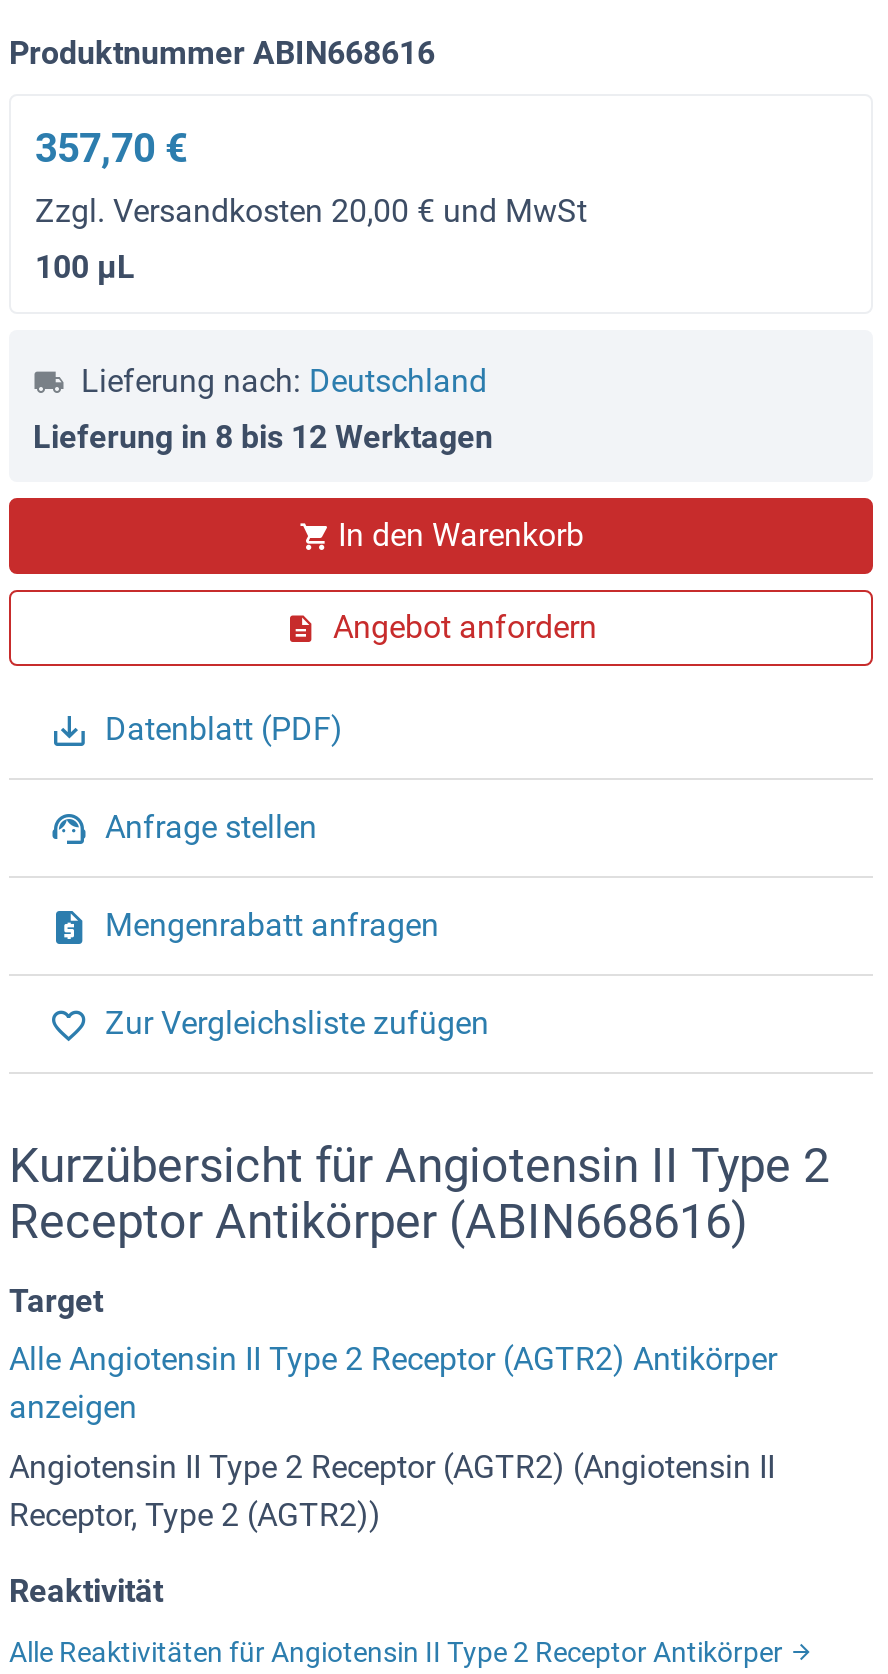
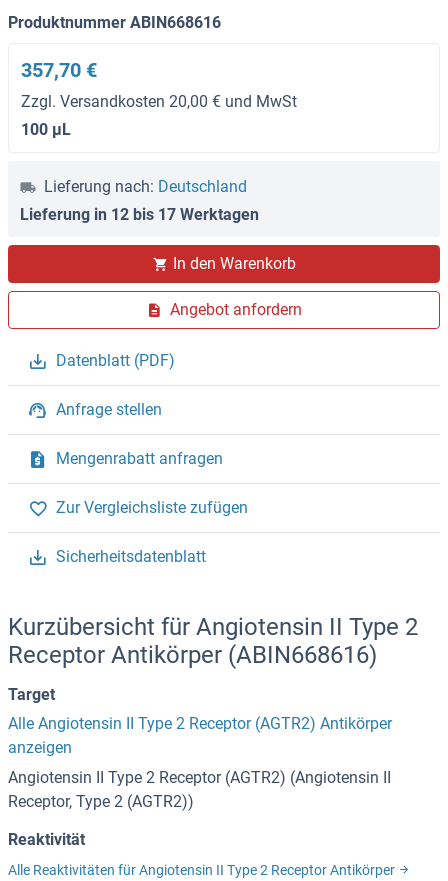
[33,419,493,457] Lieferung in 8 bis 12 Werktagen -> [20,205,259,224] Lieferung in 12 bis 17 Werktagen
none -> [56,547,206,566] Sicherheitsdatenblatt

